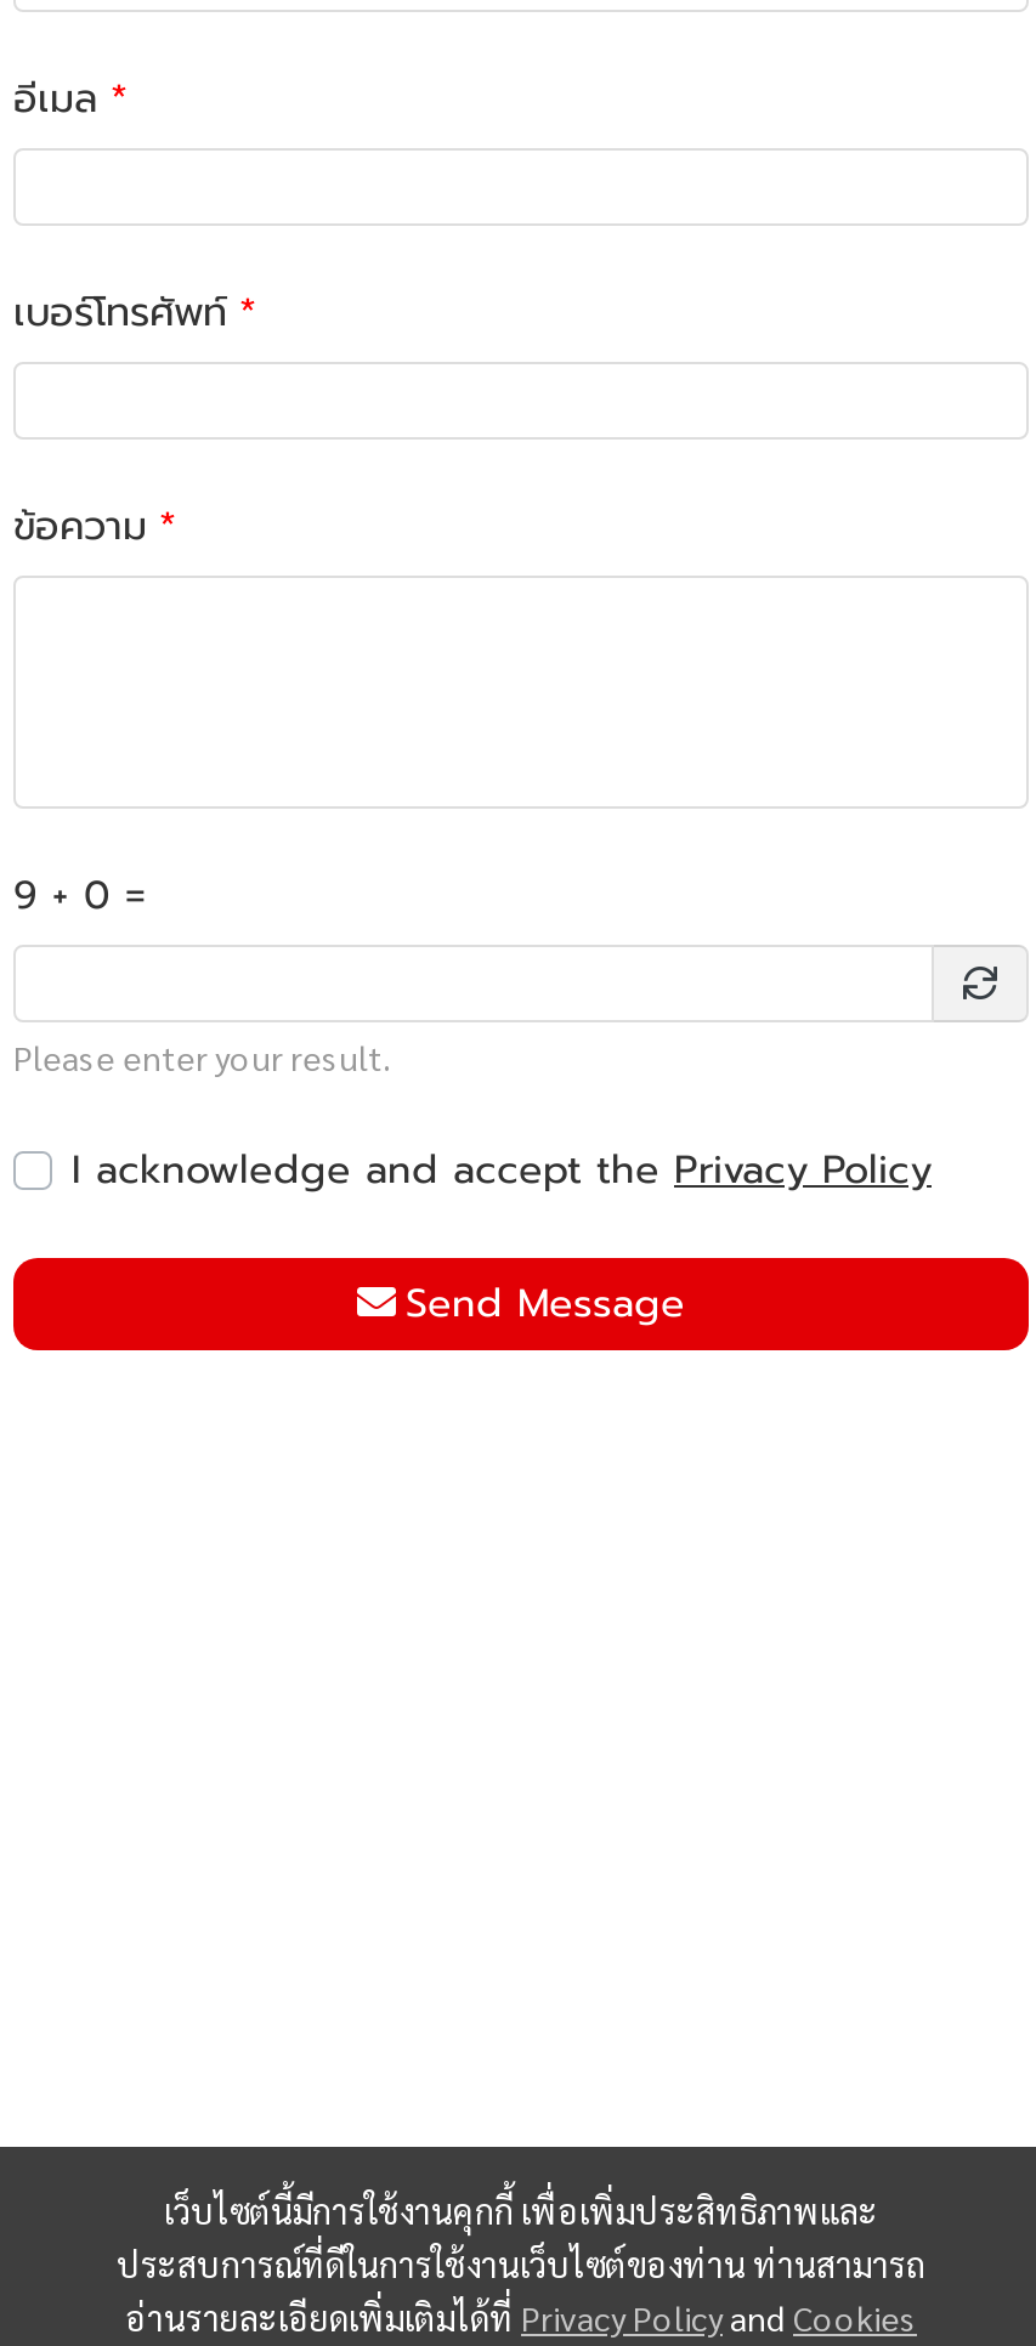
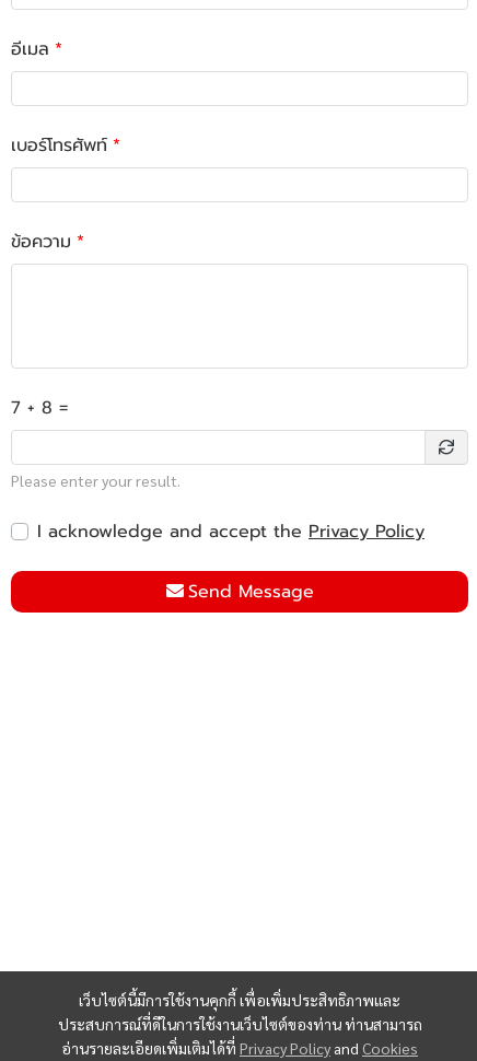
[13,866,145,925] 9 + 0 = -> [11,395,68,421] 7 + 8 =

